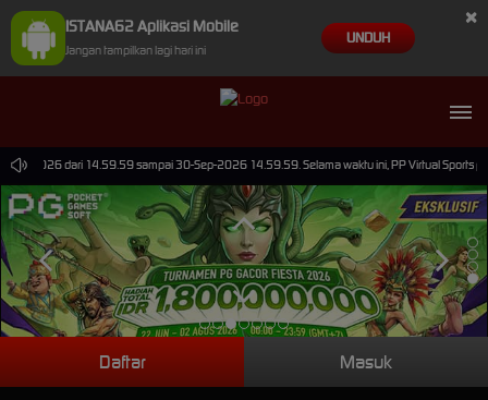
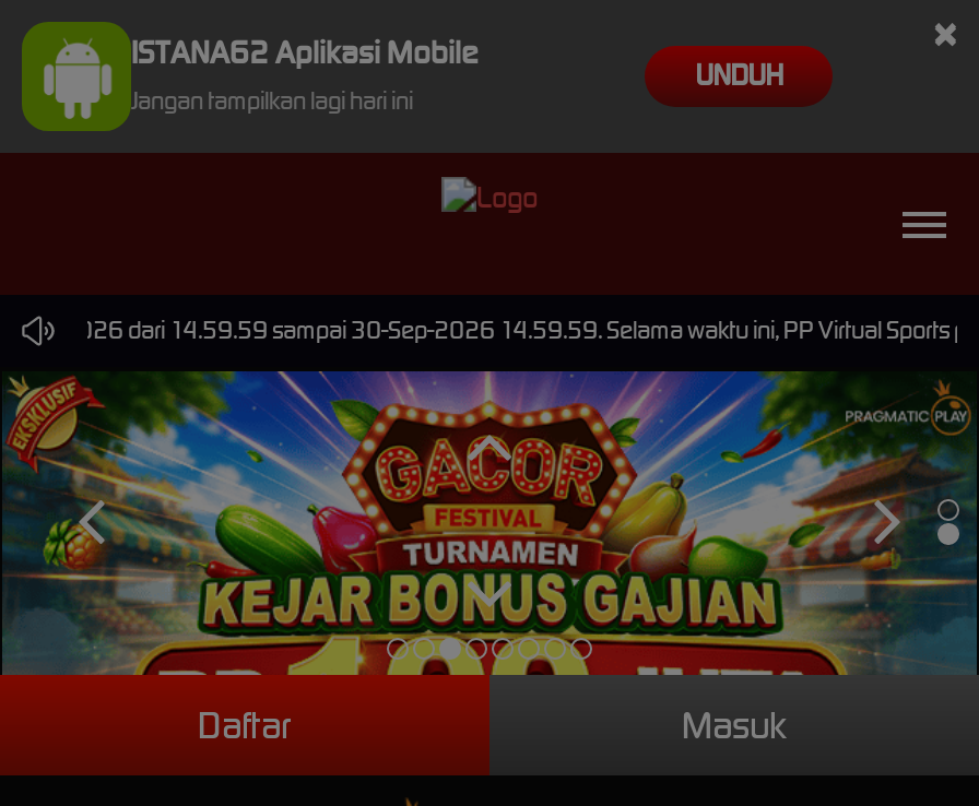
[3,184,485,338] [image] -> [7,369,972,677] [image]

